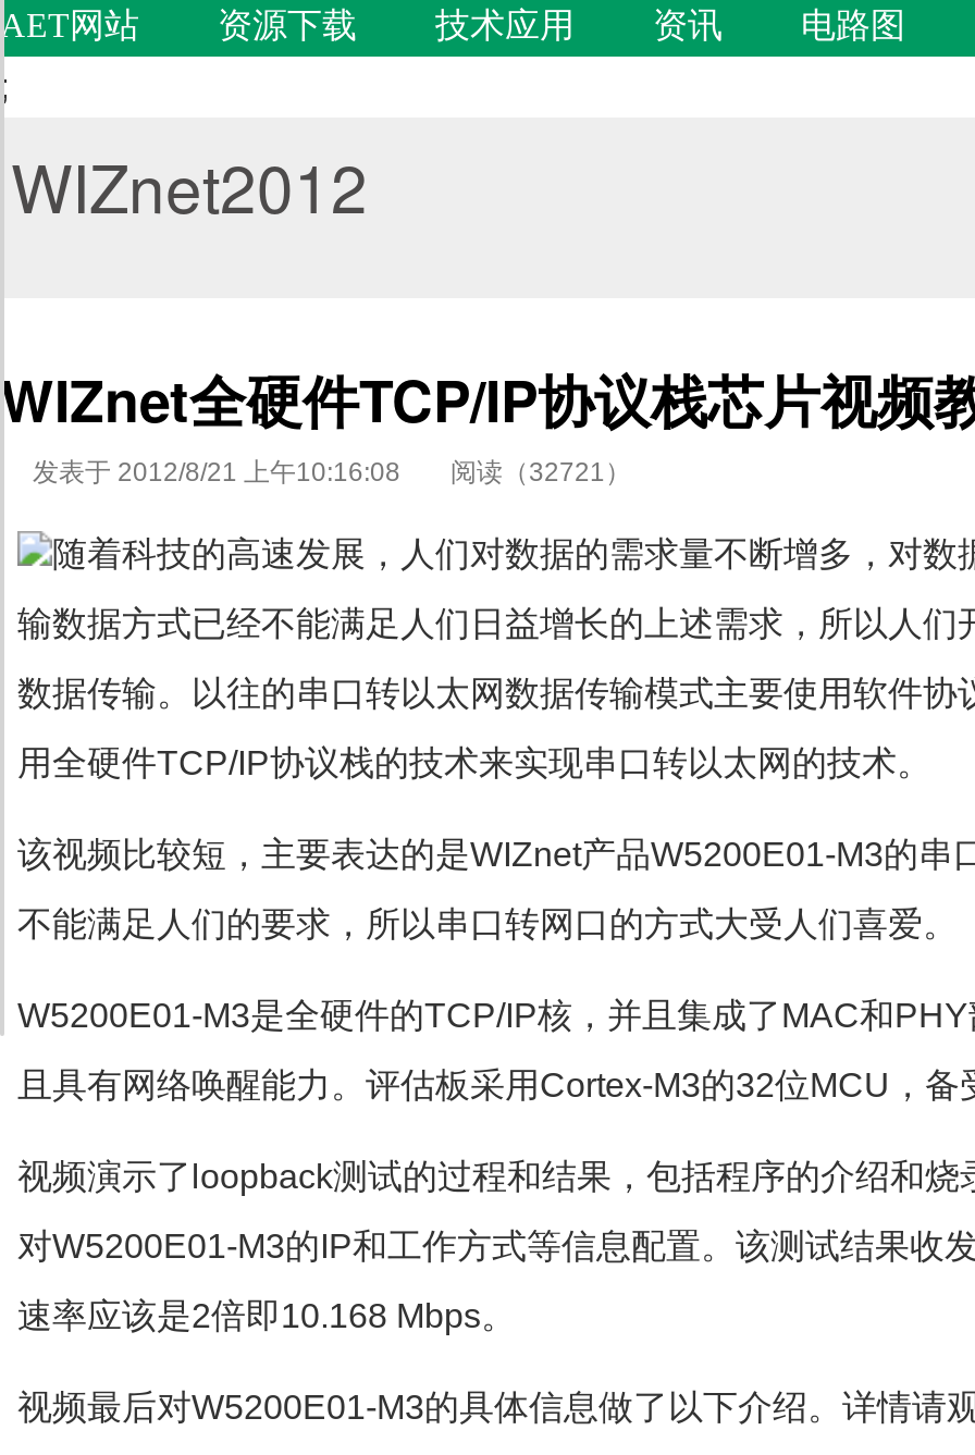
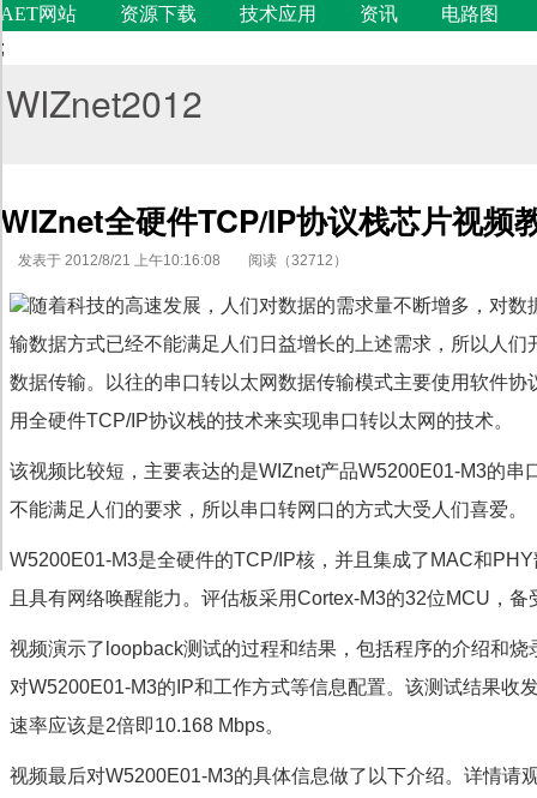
[33,458,631,488] 发表于 2012/8/21 上午10:16:08 阅读（32721） -> [18,252,348,269] 发表于 2012/8/21 上午10:16:08 阅读（32712）

